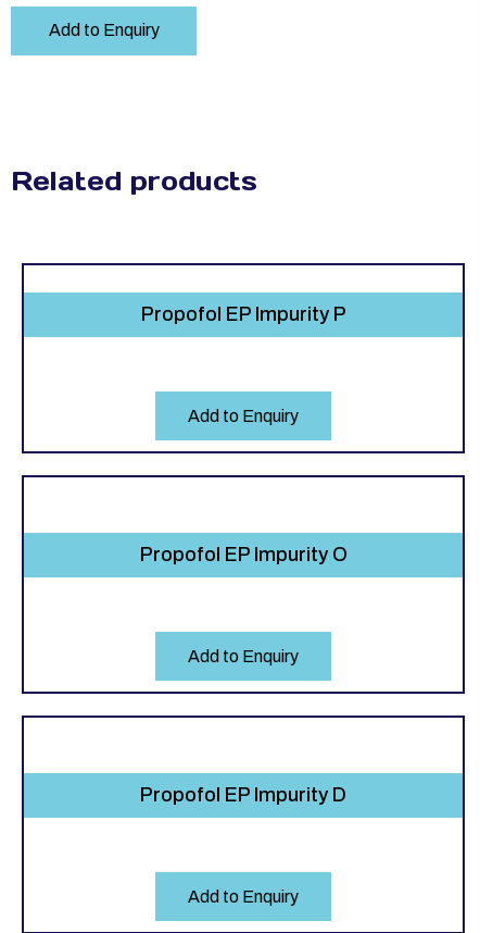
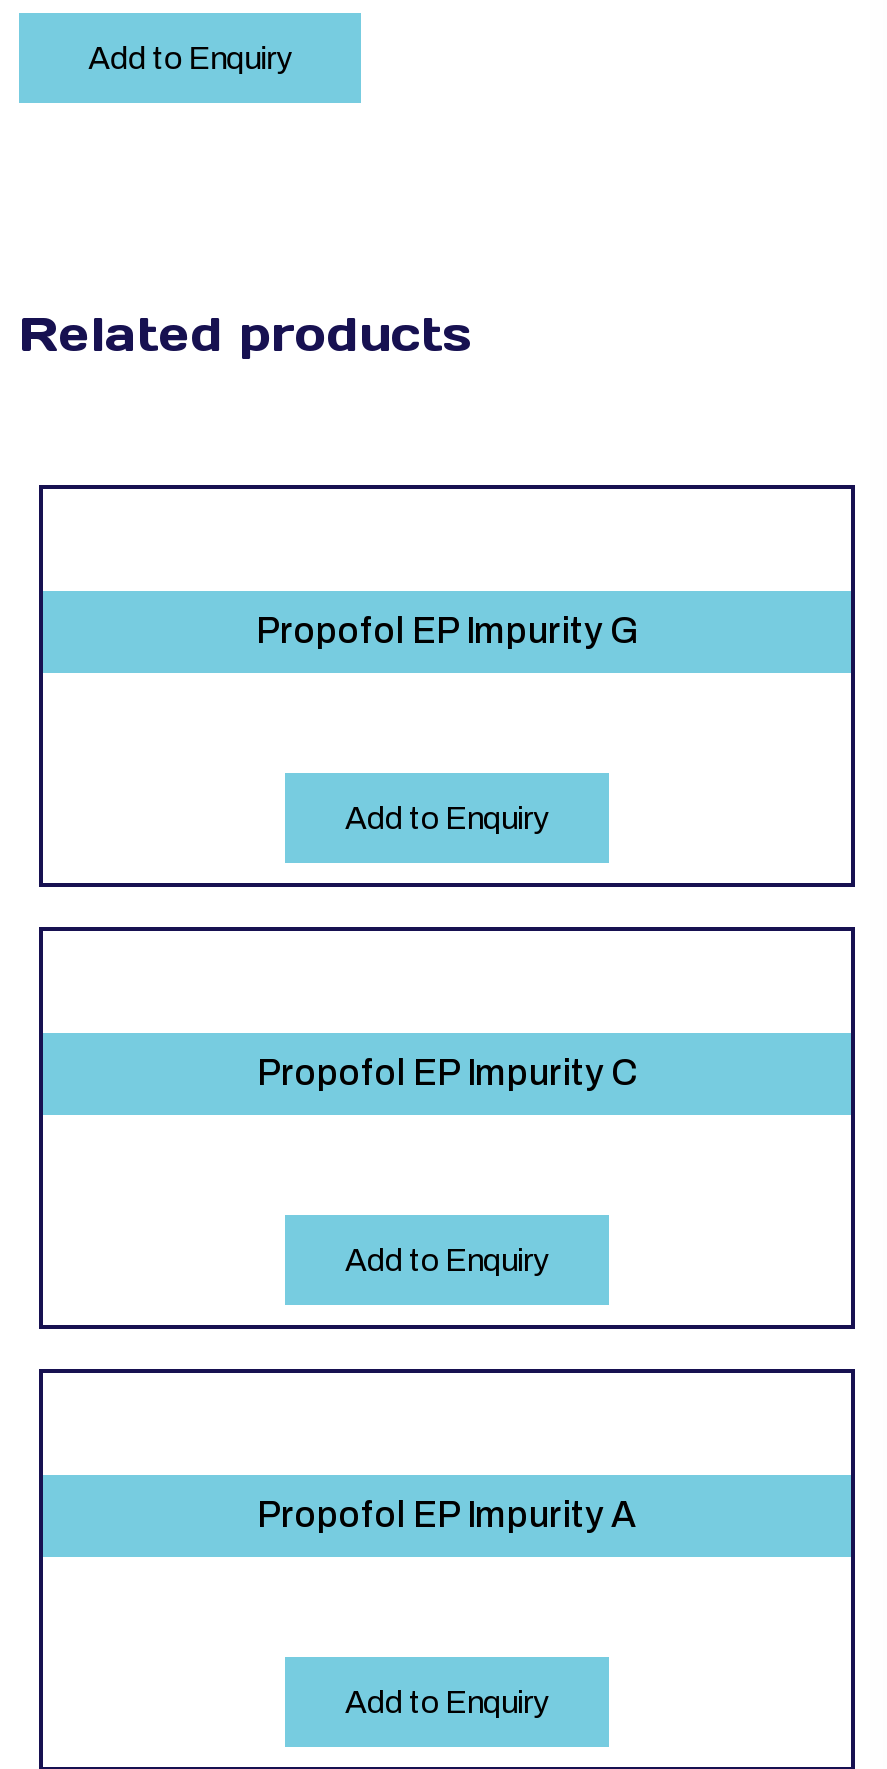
[141,303,346,325] Propofol EP Impurity P -> [256,611,638,651] Propofol EP Impurity G
[140,544,347,565] Propofol EP Impurity O -> [257,1053,637,1093] Propofol EP Impurity C
[140,784,346,806] Propofol EP Impurity D -> [257,1495,637,1535] Propofol EP Impurity A

